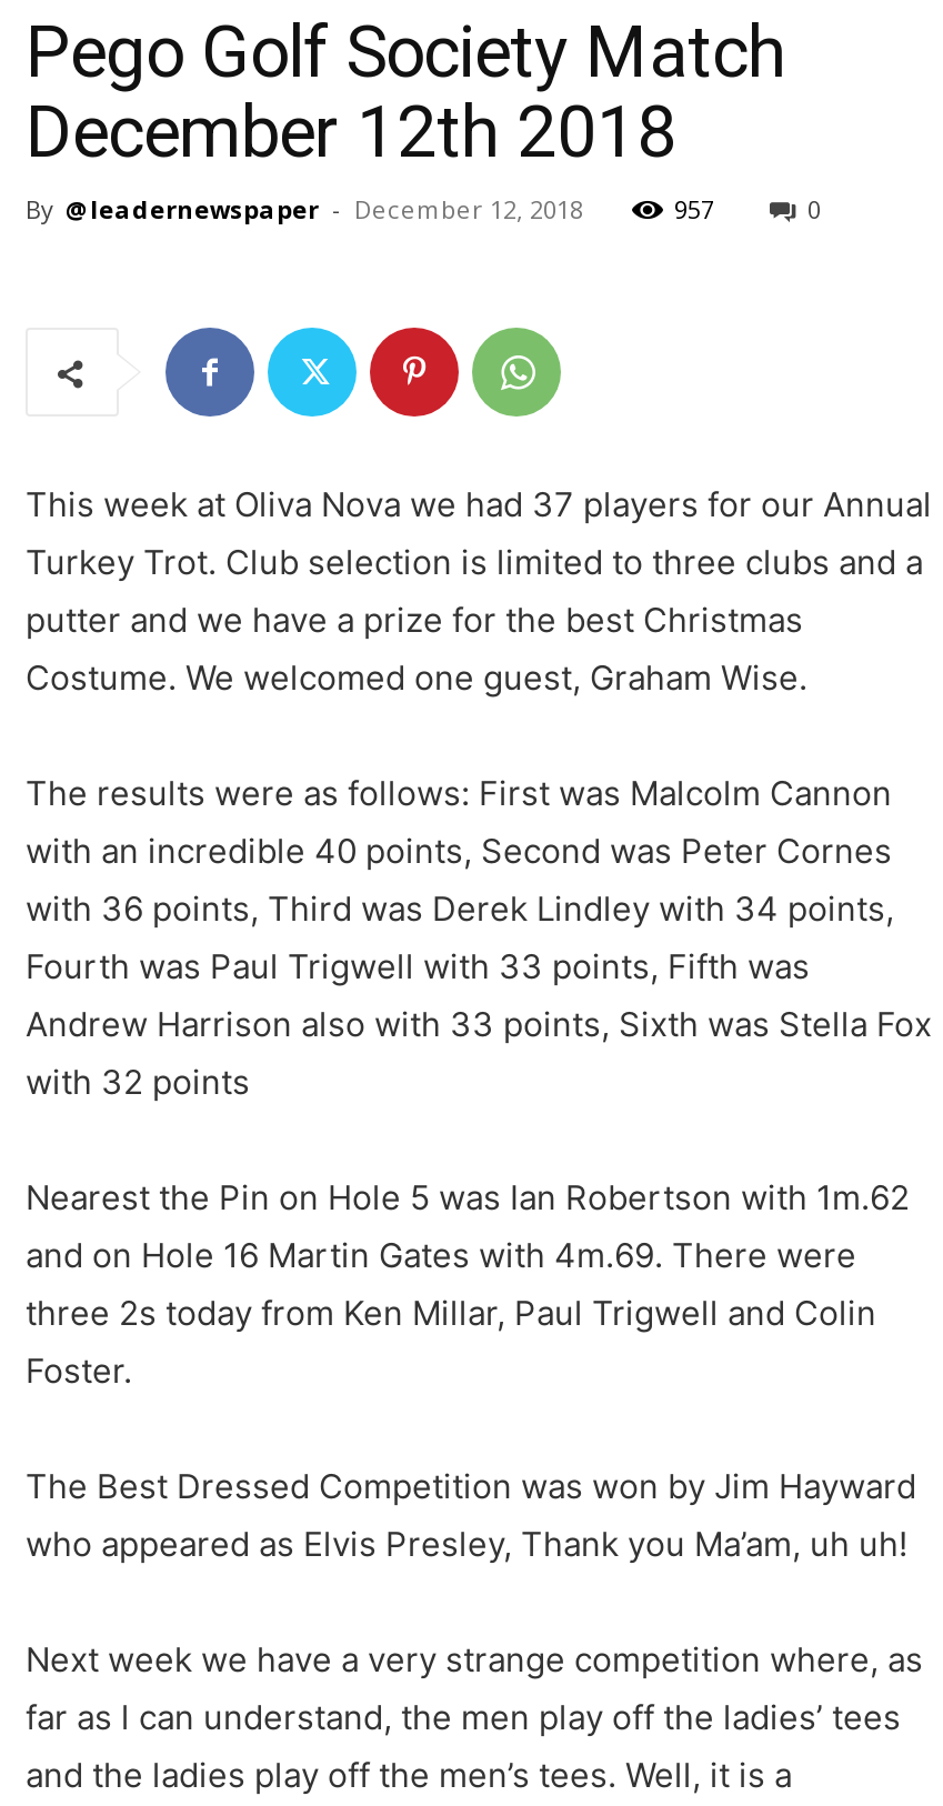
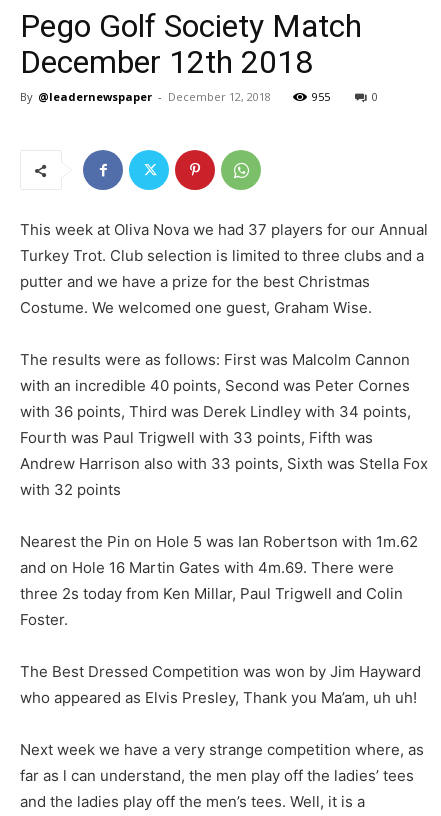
[674,192,714,225] 957 -> [312,89,330,104] 955

